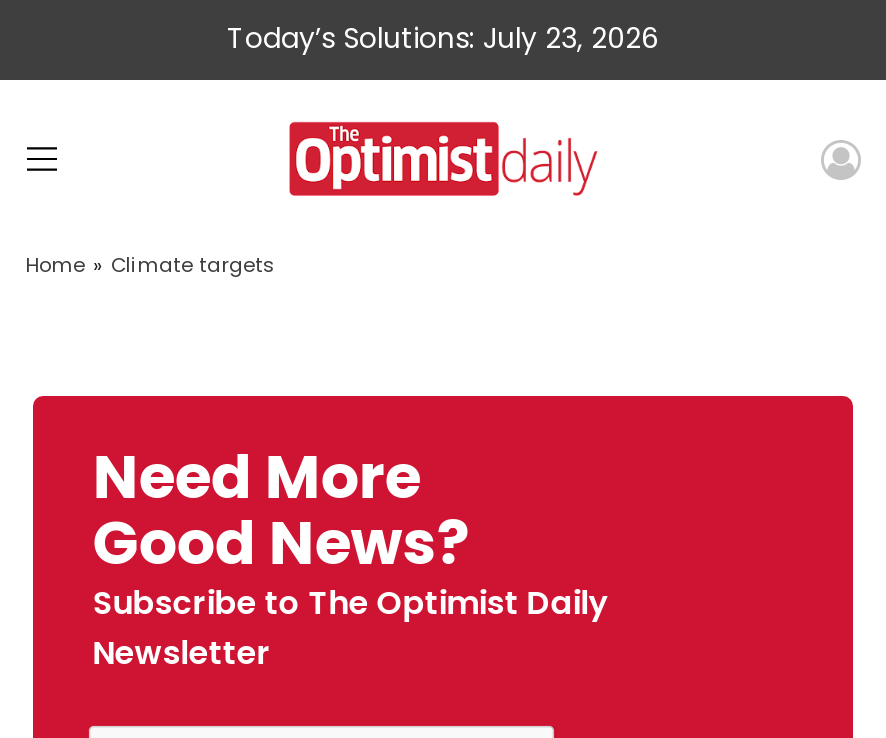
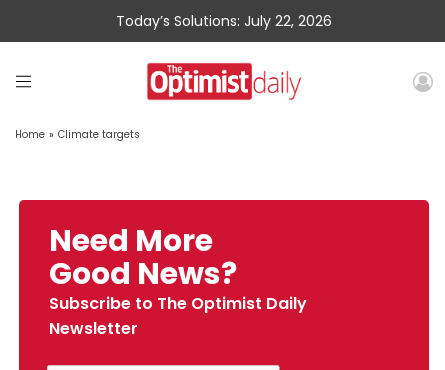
[227,18,659,58] Today’s Solutions: July 23, 2026 -> [116,11,332,31] Today’s Solutions: July 22, 2026

